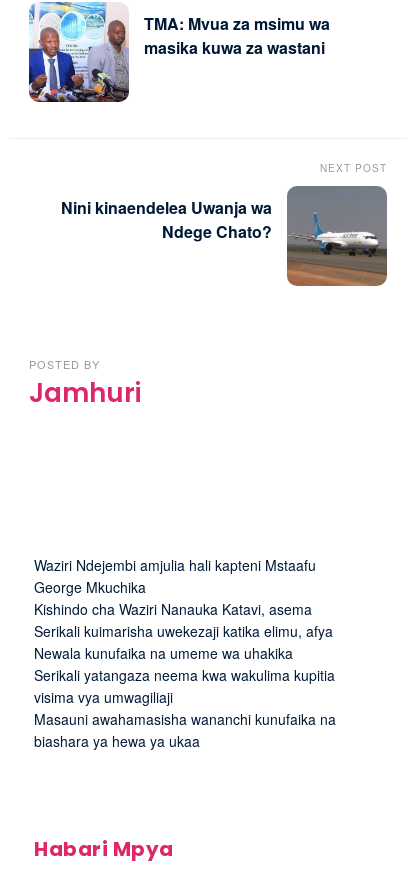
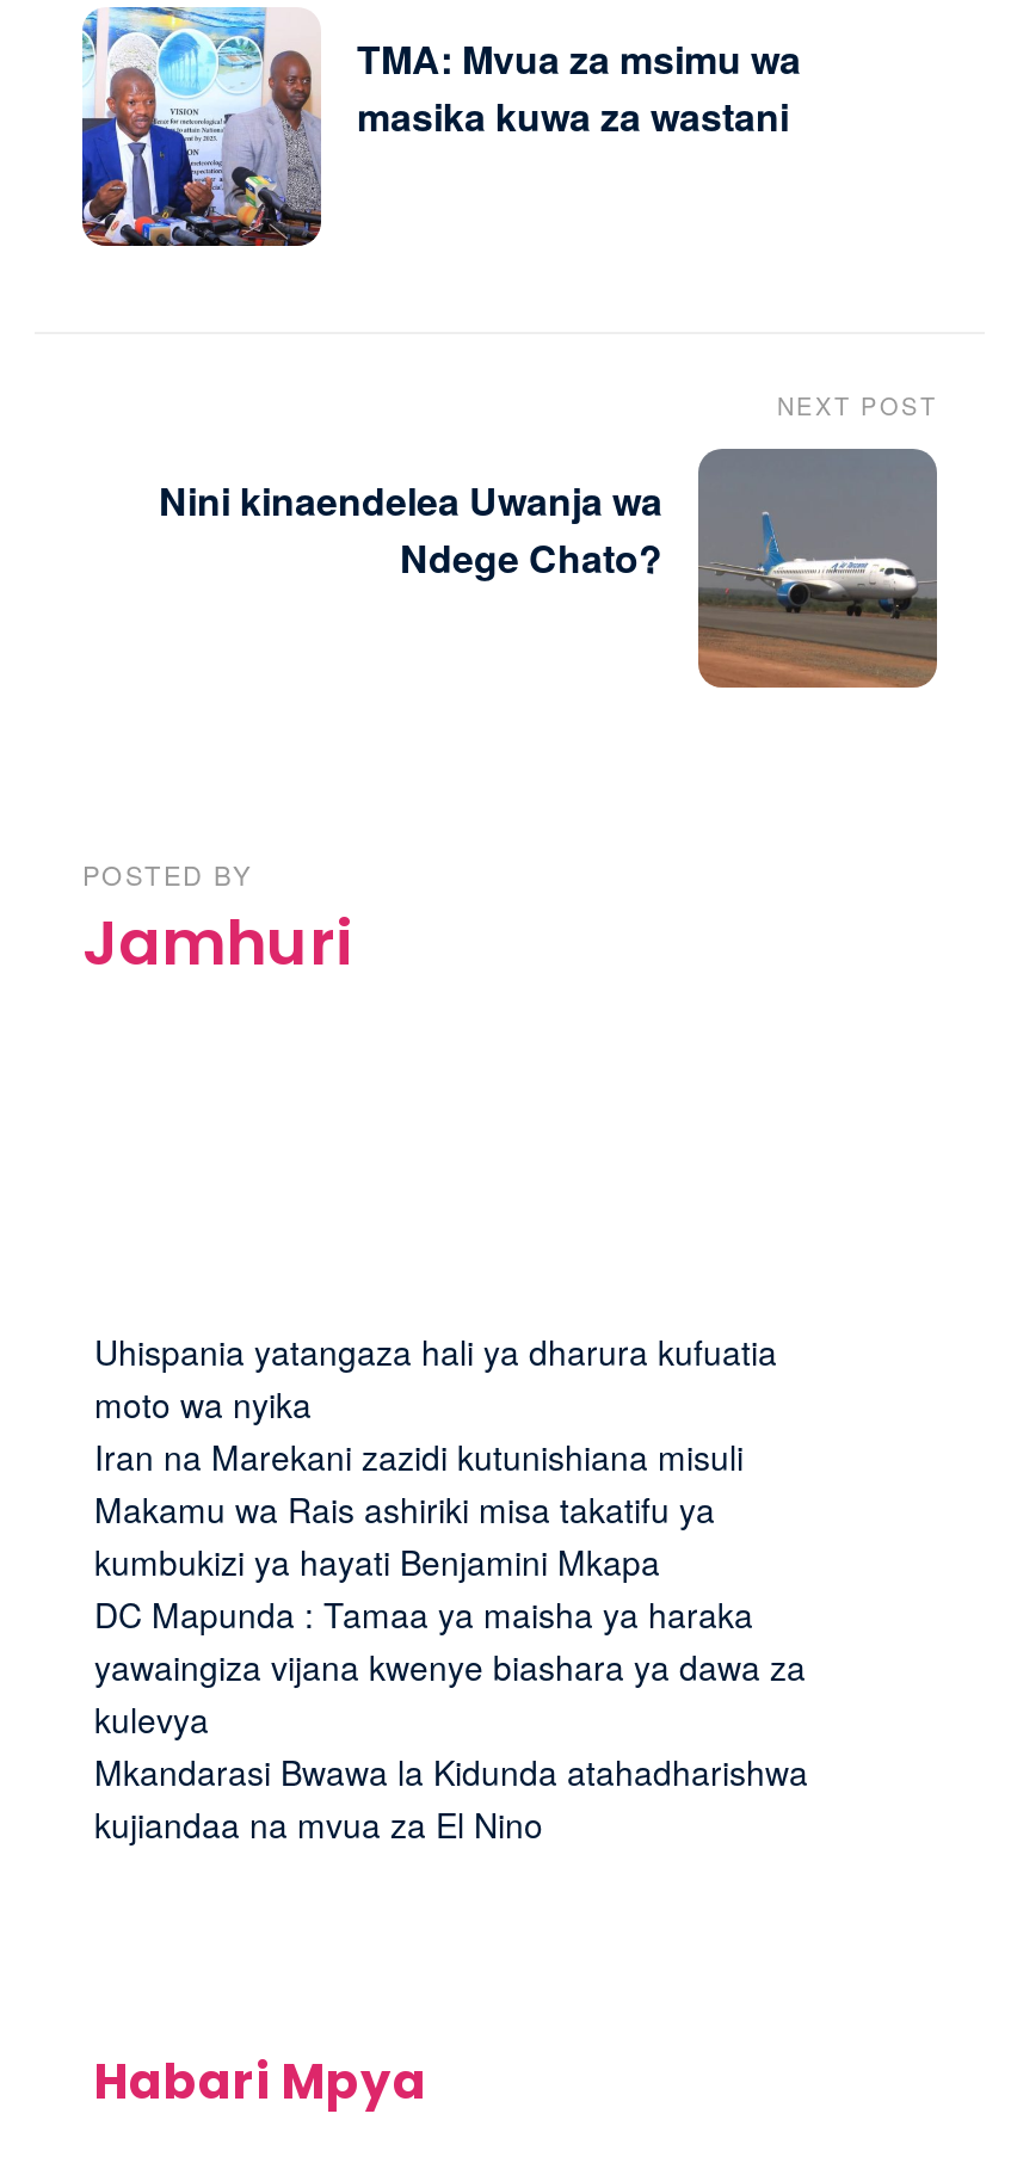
[34,555,336,751] Waziri Ndejembi amjulia hali kapteni Mstaafu | George Mkuchika | Kishindo cha Waziri Nanauka Katavi, asema | Serikali kuimarisha uwekezaji katika elimu, afya | Newala kunufaika na umeme wa uhakika | Serikali yatangaza neema kwa wakulima kupitia | visima vya umwagiliaji | Masauni awahamasisha wananchi kunufaika na | biashara ya hewa ya ukaa -> [94,1328,808,1849] Uhispania yatangaza hali ya dharura kufuatia | moto wa nyika | Iran na Marekani zazidi kutunishiana misuli | Makamu wa Rais ashiriki misa takatifu ya | kumbukizi ya hayati Benjamini Mkapa | DC Mapunda : Tamaa ya maisha ya haraka | yawaingiza vijana kwenye biashara ya dawa za | kulevya | Mkandarasi Bwawa la Kidunda atahadharishwa | kujiandaa na mvua za El Nino

